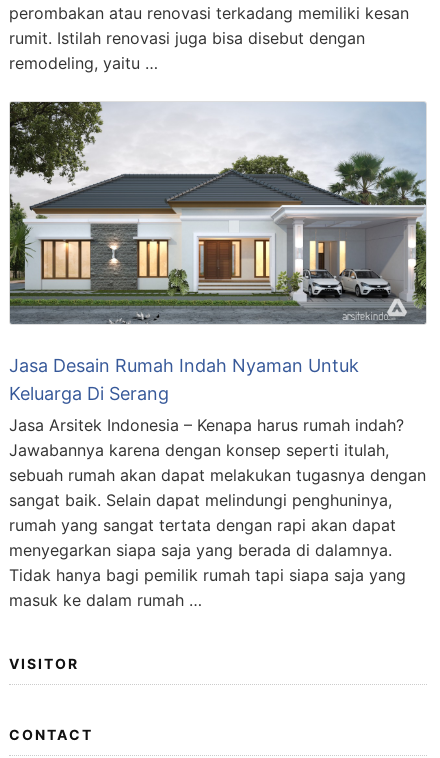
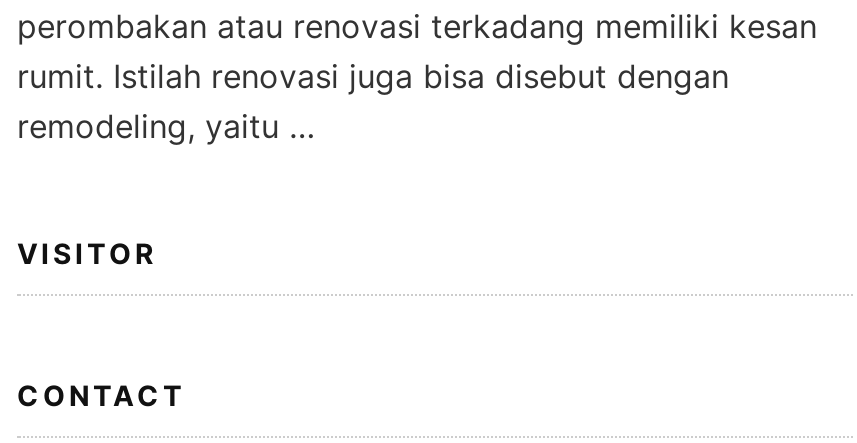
[9,101,427,610] [image] | Jasa Desain Rumah Indah Nyaman Untuk | Keluarga Di Serang | Jasa Arsitek Indonesia – Kenapa harus rumah indah? | Jawabannya karena dengan konsep seperti itulah, | sebuah rumah akan dapat melakukan tugasnya dengan | sangat baik. Selain dapat melindungi penghuninya, | rumah yang sangat tertata dengan rapi akan dapat | menyegarkan siapa saja yang berada di dalamnya. | Tidak hanya bagi pemilik rumah tapi siapa saja yang | masuk ke dalam rumah … -> none

